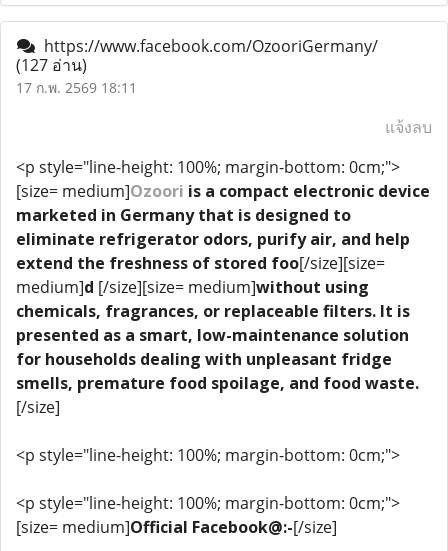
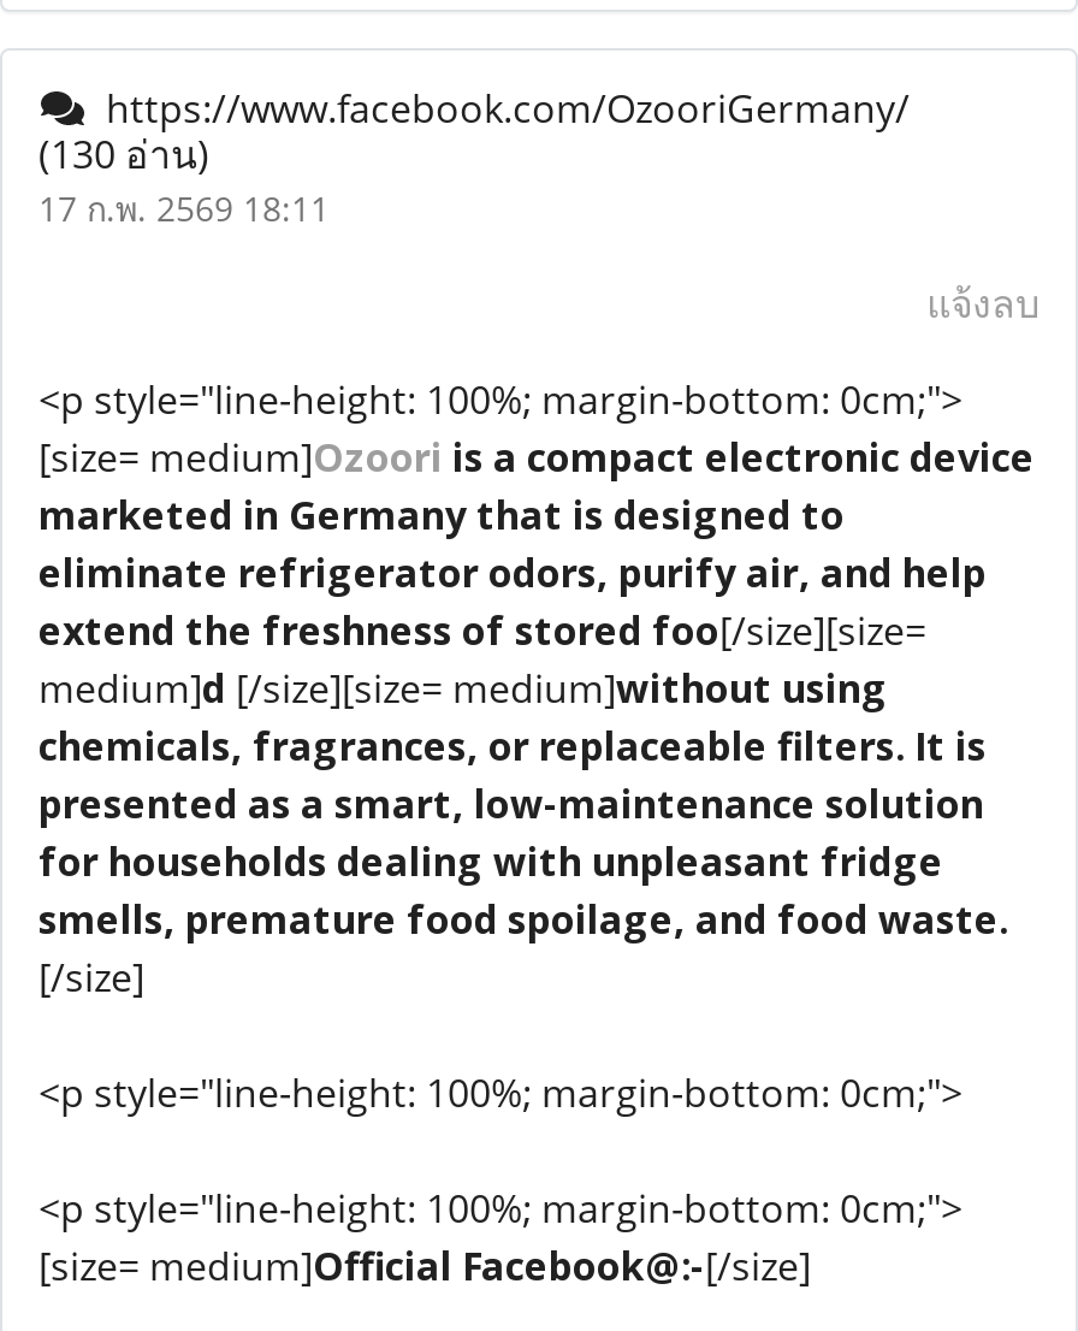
[16,54,87,76] (127 อ่าน) -> [38,128,209,181] (130 อ่าน)

